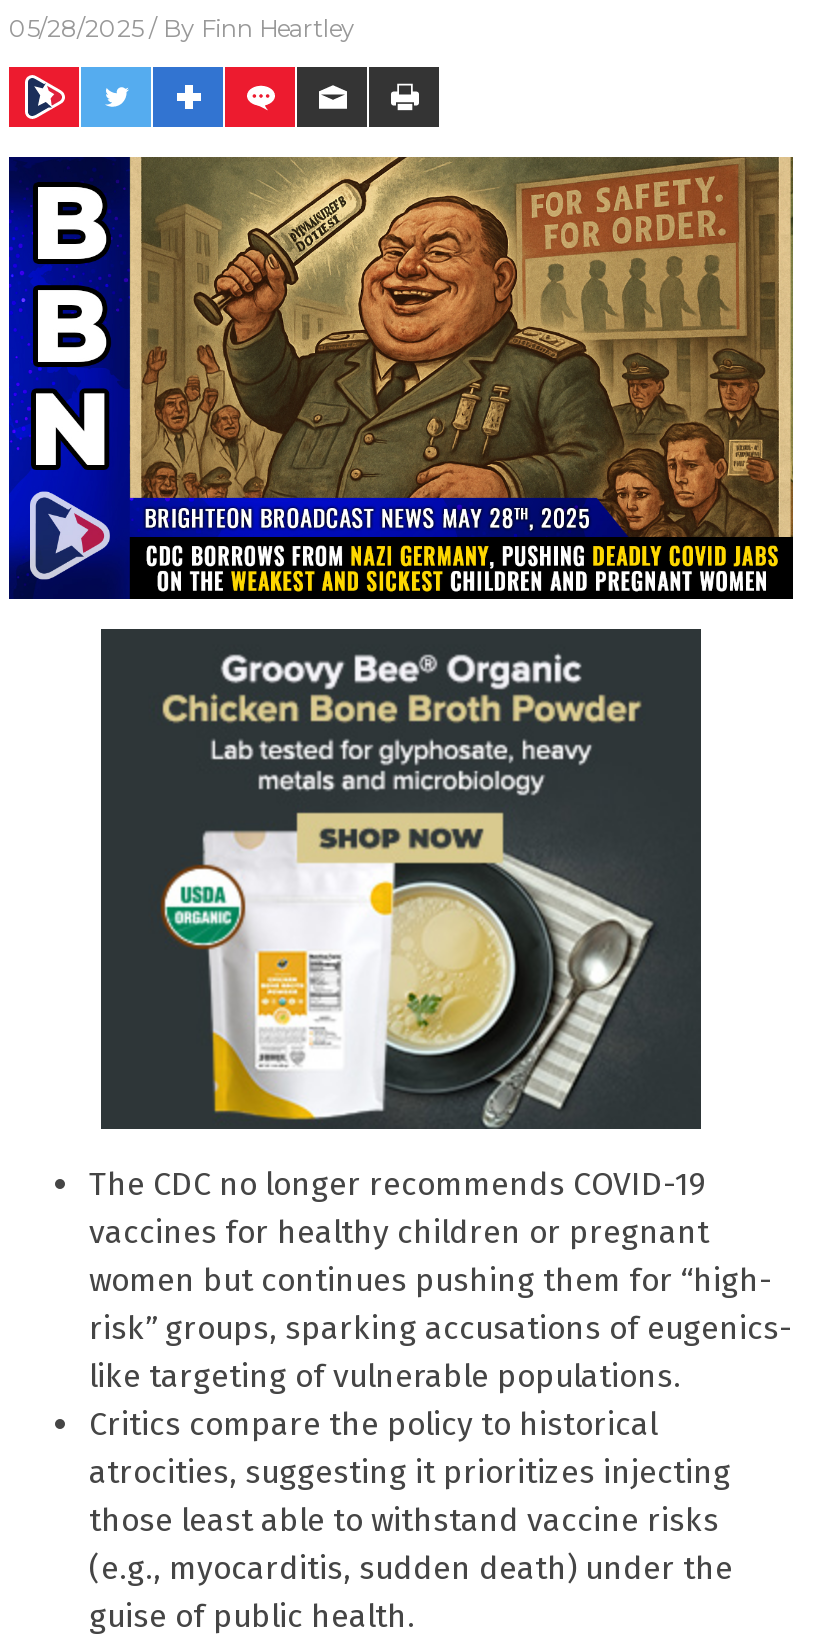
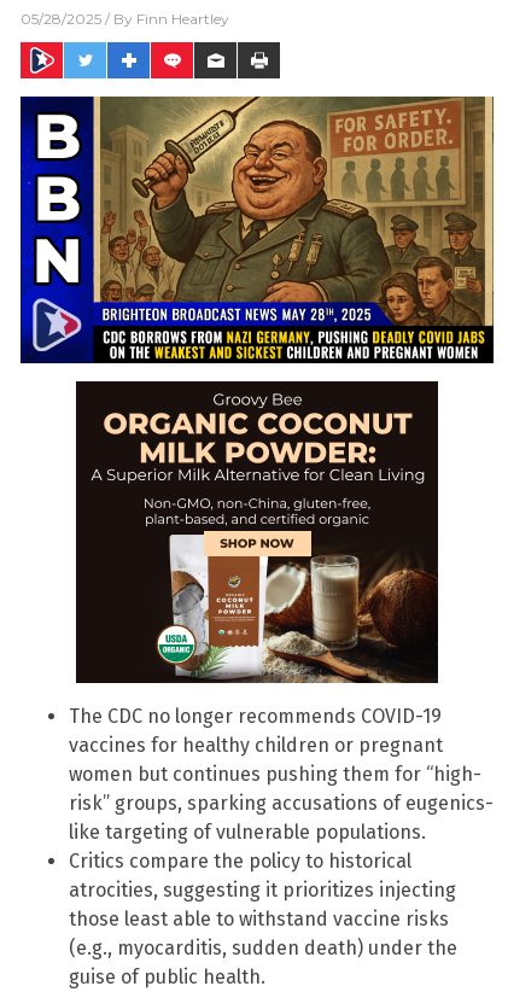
[101,631,701,1131] [image] -> [76,384,438,684] [image]

